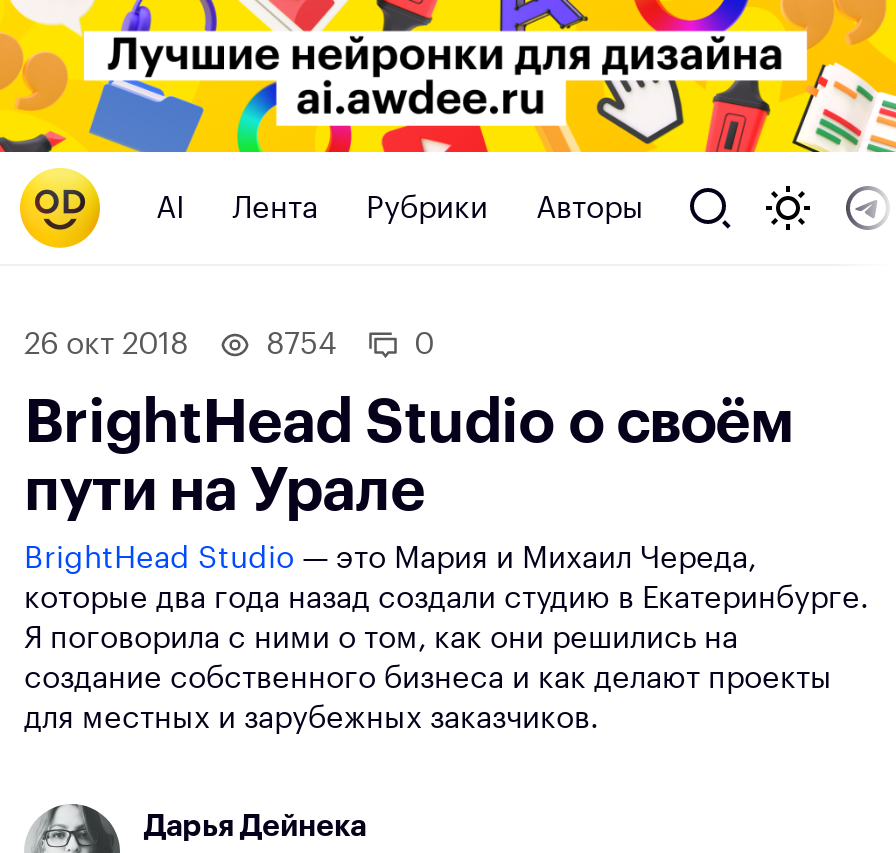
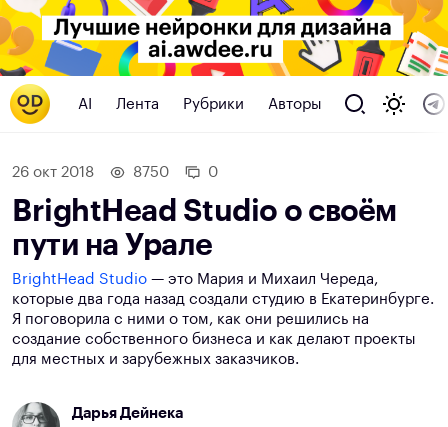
[266,330,336,360] 8754 -> [133,165,169,180] 8750

